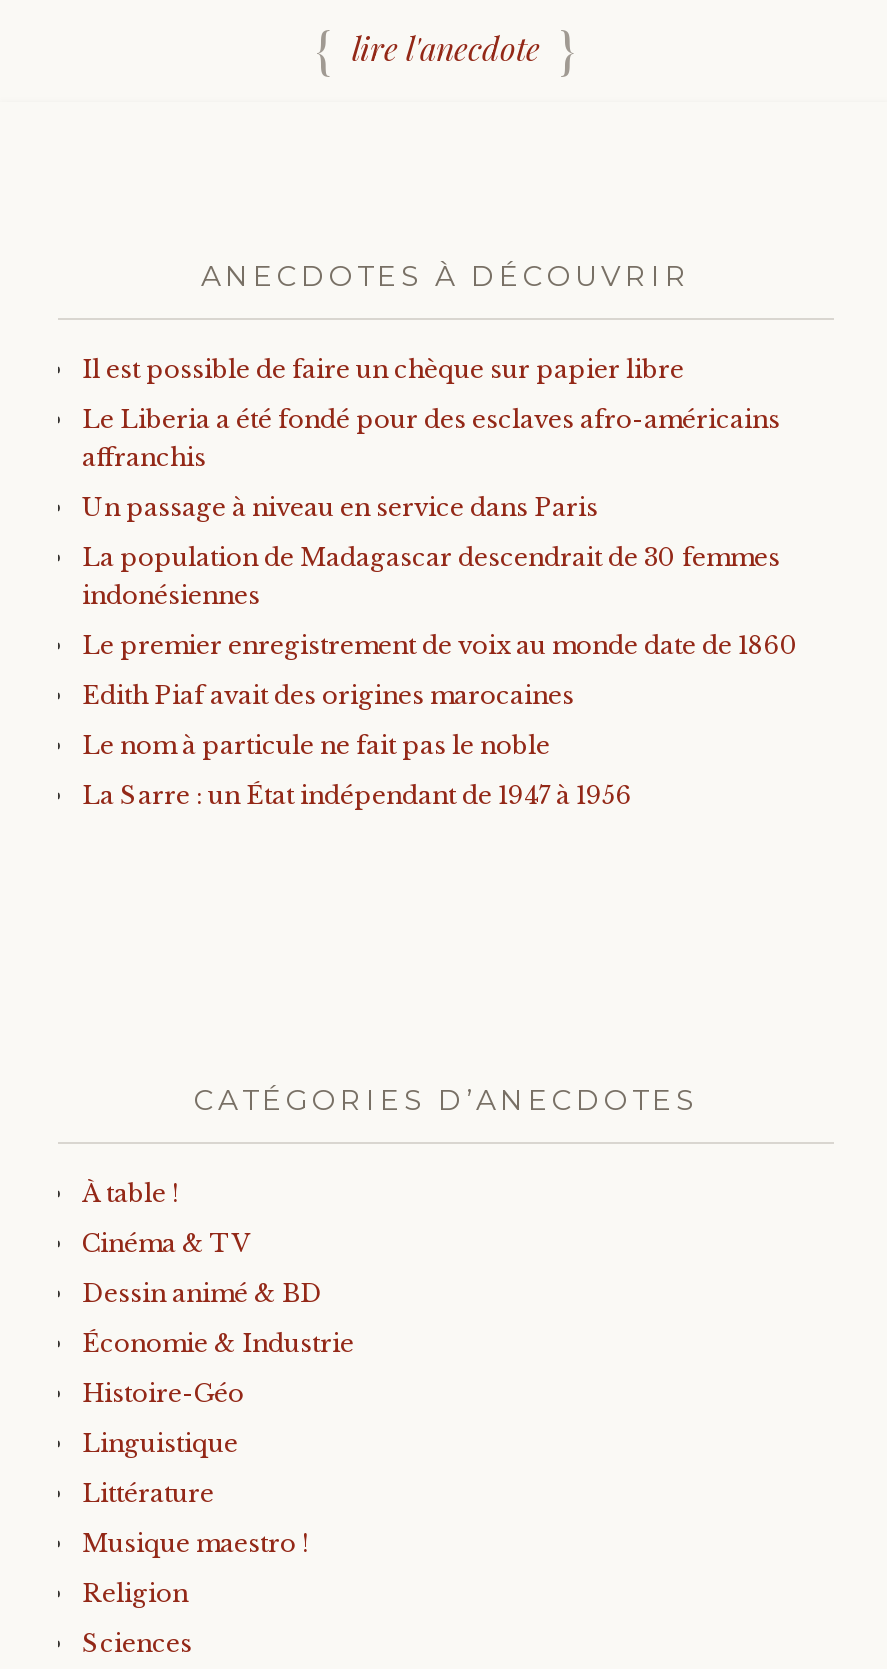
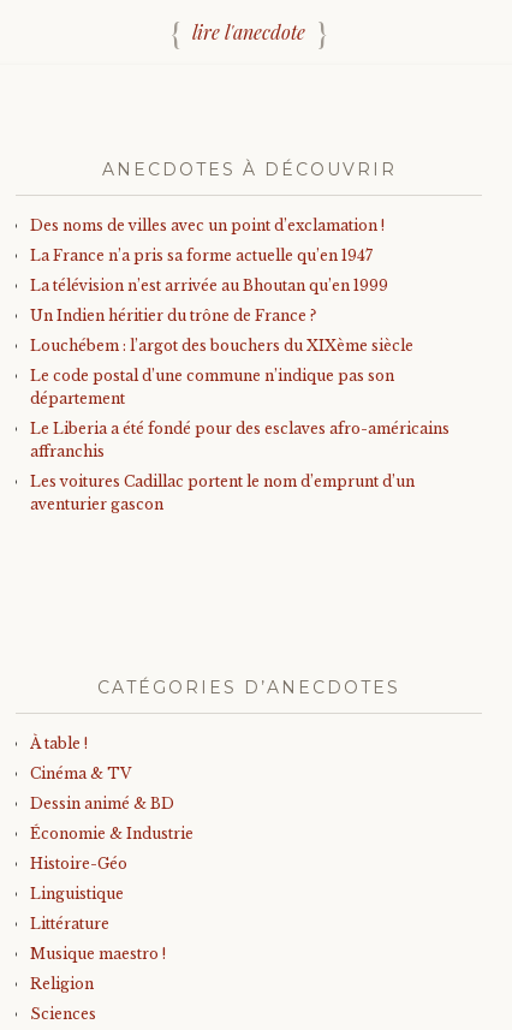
[82,354,684,384] Il est possible de faire un chèque sur papier libre -> [30,216,413,407] Des noms de villes avec un point d’exclamation ! | La France n’a pris sa forme actuelle qu’en 1947 | La télévision n’est arrivée au Bhoutan qu’en 1999 | Un Indien héritier du trône de France ? | Louchébem : l’argot des bouchers du XIXème siècle | Le code postal d’une commune n’indique pas son | département
moved [82,404,780,472] -> [30,419,450,460]: Le Liberia a été fondé pour des esclaves afro-américains | affranchis
[82,492,798,810] Un passage à niveau en service dans Paris | La population de Madagascar descendrait de 30 femmes | indonésiennes | Le premier enregistrement de voix au monde date de 1860 | Edith Piaf avait des origines marocaines | Le nom à particule ne fait pas le noble | La Sarre : un État indépendant de 1947 à 1956 -> [30,472,415,513] Les voitures Cadillac portent le nom d’emprunt d’un | aventurier gascon

